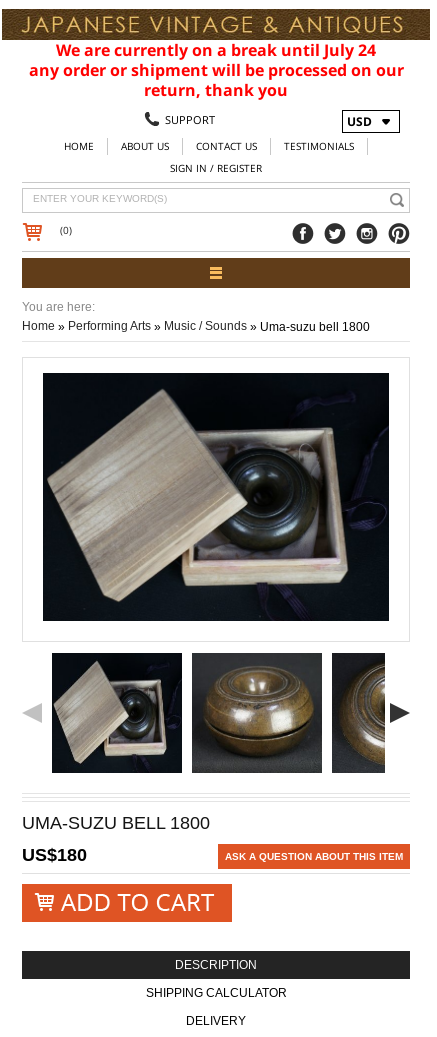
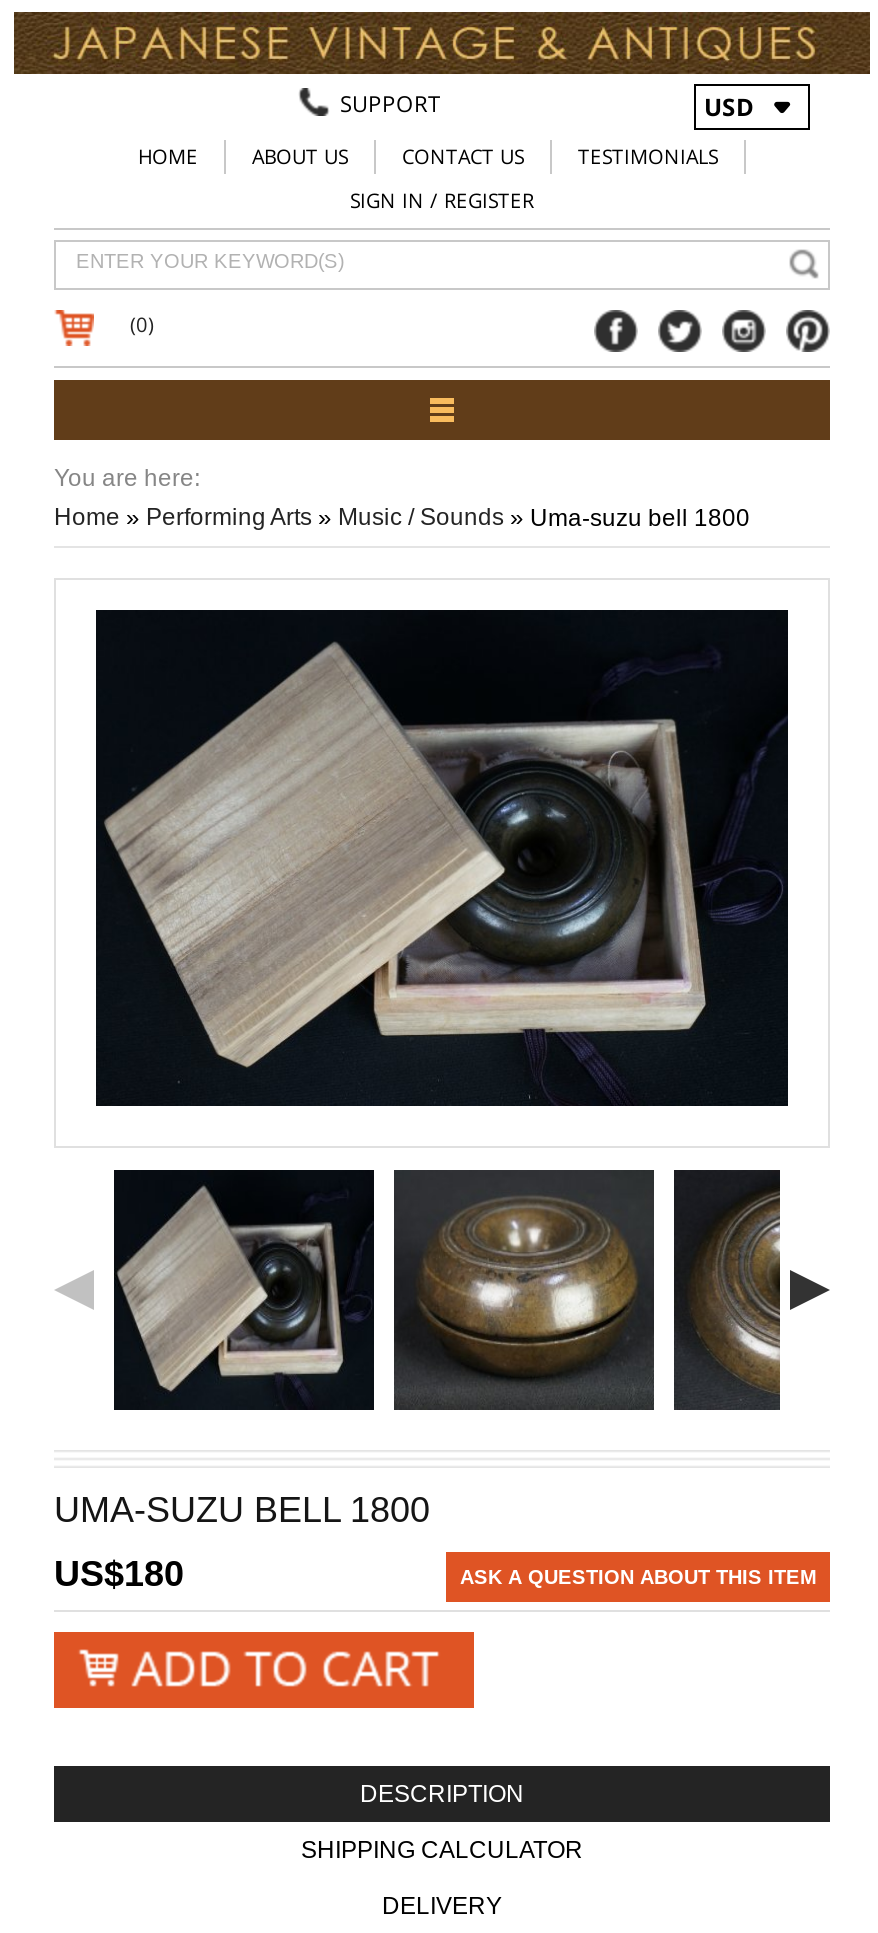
[28,39,403,101] We are currently on a break until July 24 | any order or shipment will be processed on our | return, thank you -> none

